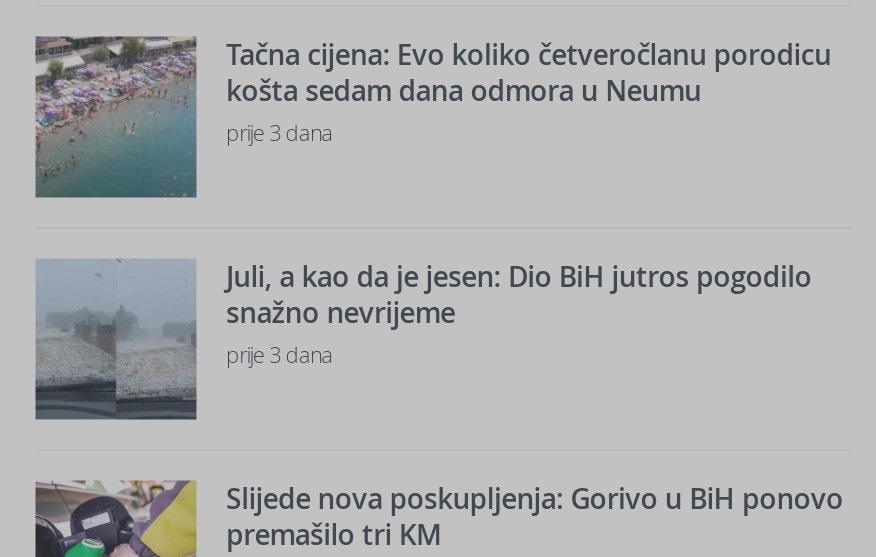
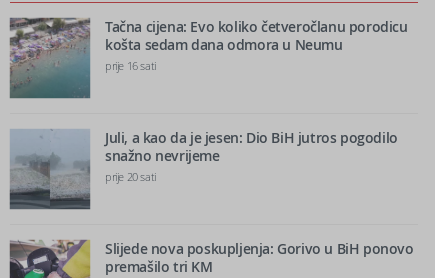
[226,116,332,146] prije 3 dana -> [105,58,156,73] prije 16 sati
[226,338,332,368] prije 3 dana -> [105,169,156,184] prije 20 sati

